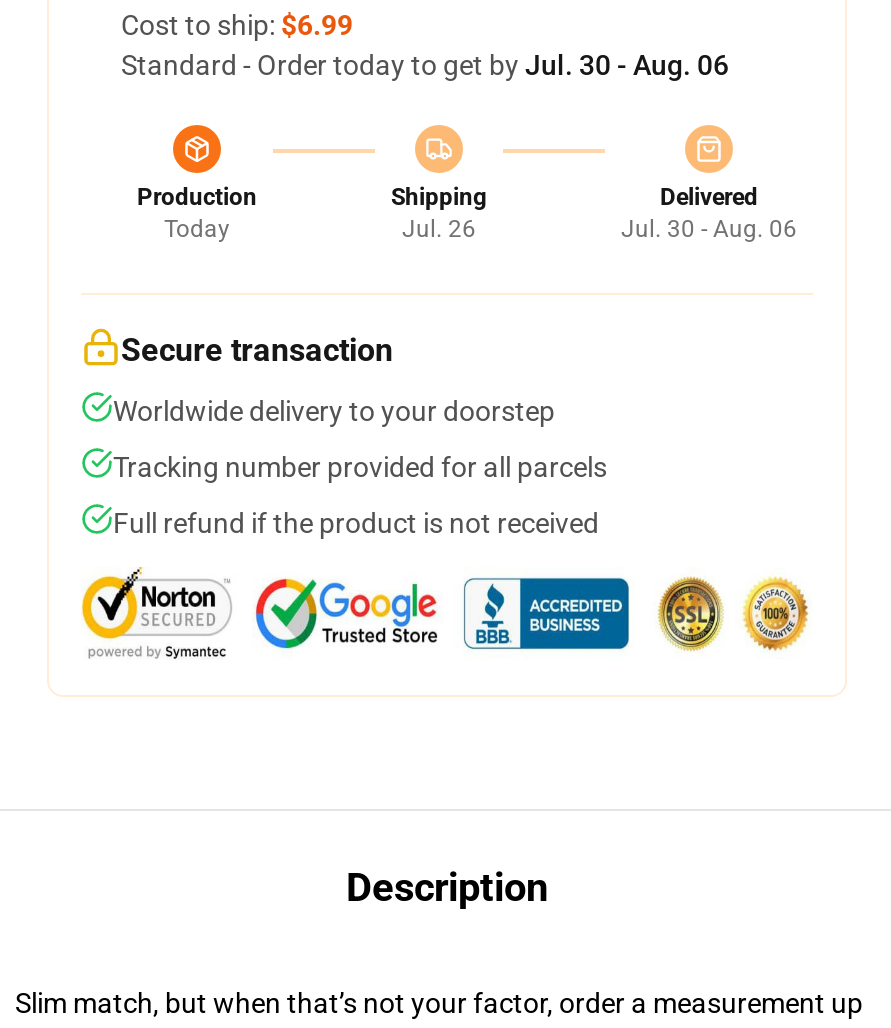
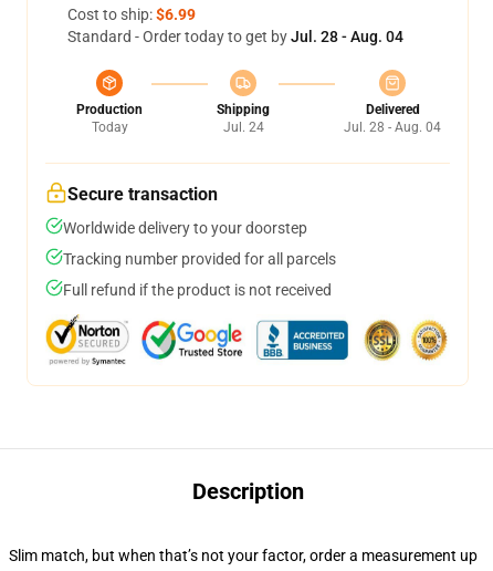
[121,49,729,81] Standard - Order today to get by Jul. 30 - Aug. 06 -> [67,28,403,45] Standard - Order today to get by Jul. 28 - Aug. 04
[402,215,476,243] Jul. 26 -> [223,120,264,135] Jul. 24
[621,215,797,243] Jul. 30 - Aug. 06 -> [344,120,441,135] Jul. 28 - Aug. 04

